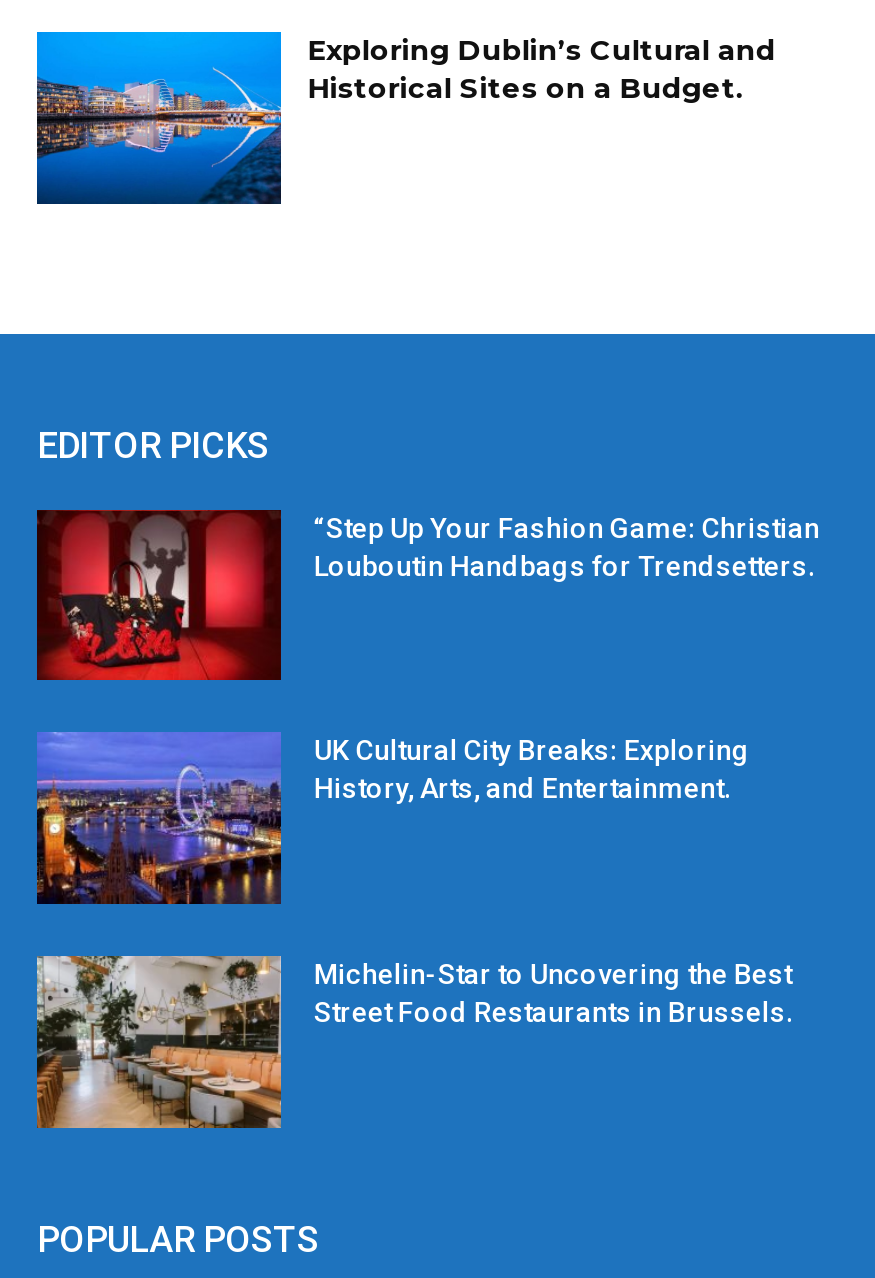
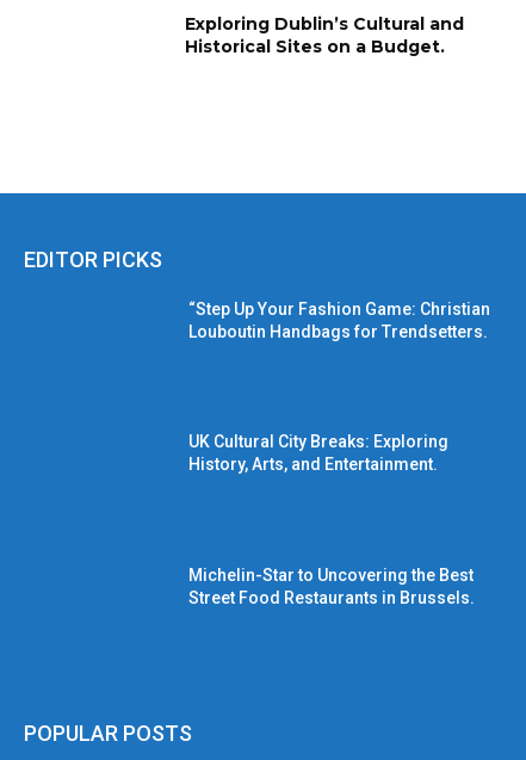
[35,30,283,206] [image] -> none
[35,508,283,682] [image] -> none
[35,732,283,906] [image] -> none
[35,954,283,1130] [image] -> none

